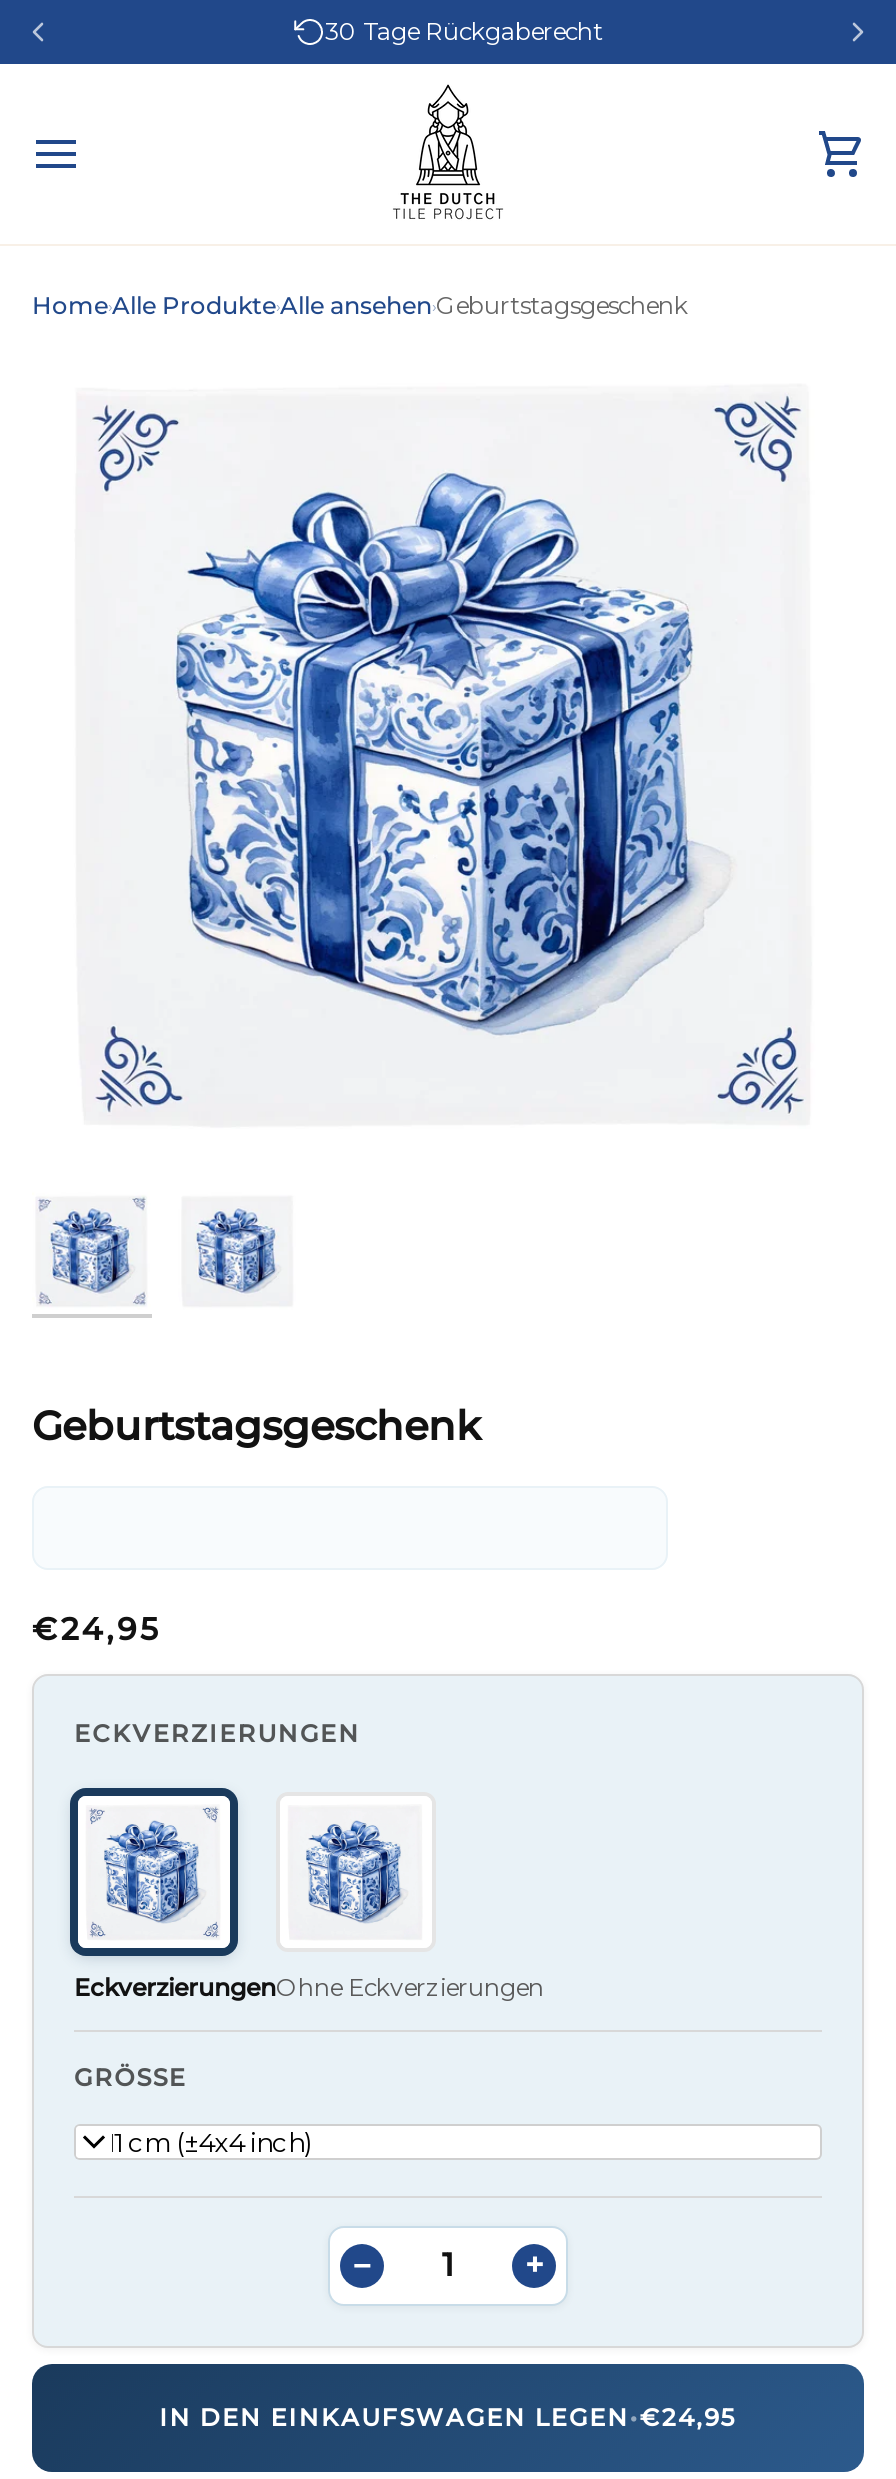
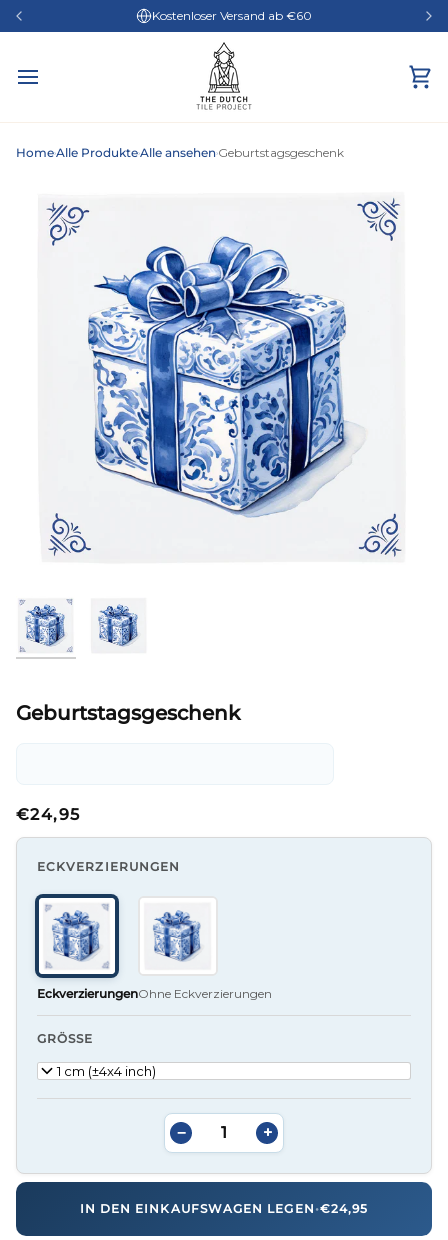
[325,16,603,46] 30 Tage Rückgaberecht -> [152,8,312,23] Kostenloser Versand ab €60

